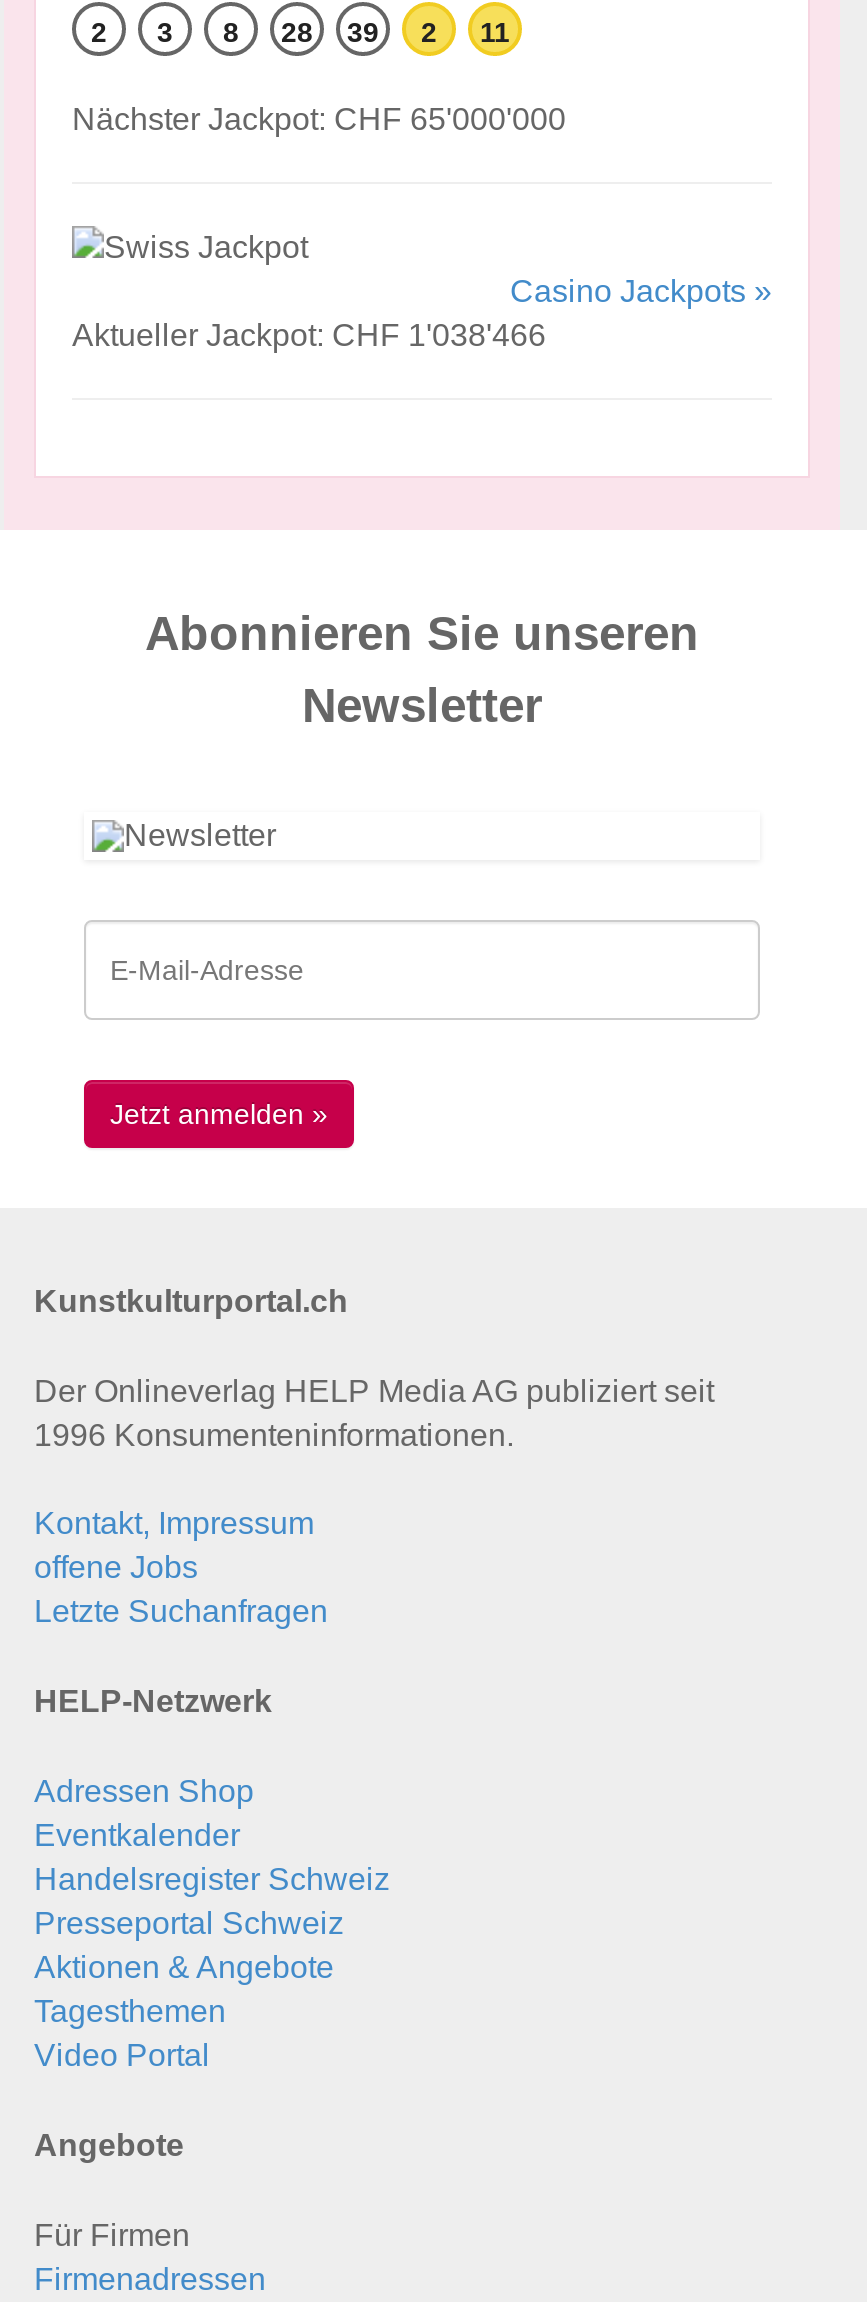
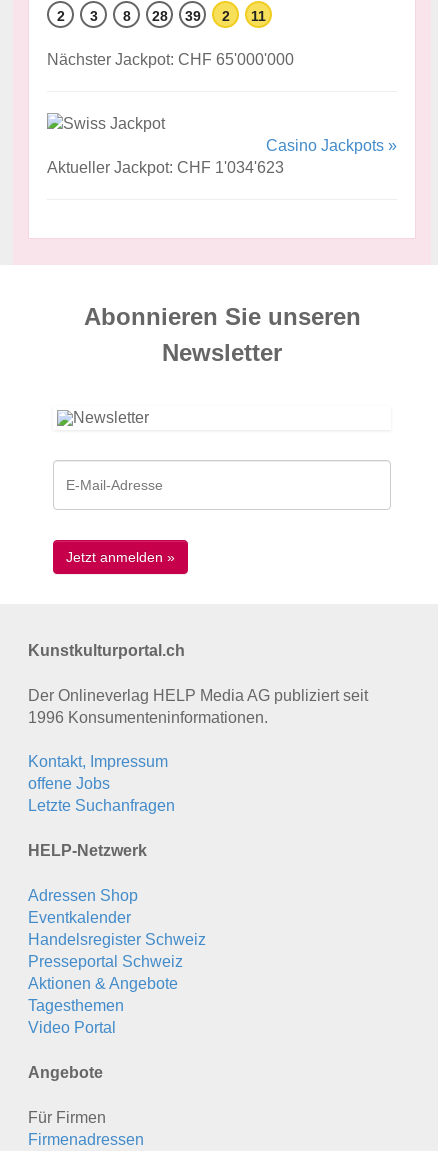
[72,318,546,352] Aktueller Jackpot: CHF 1'038'466 -> [47,159,284,176] Aktueller Jackpot: CHF 1'034'623

